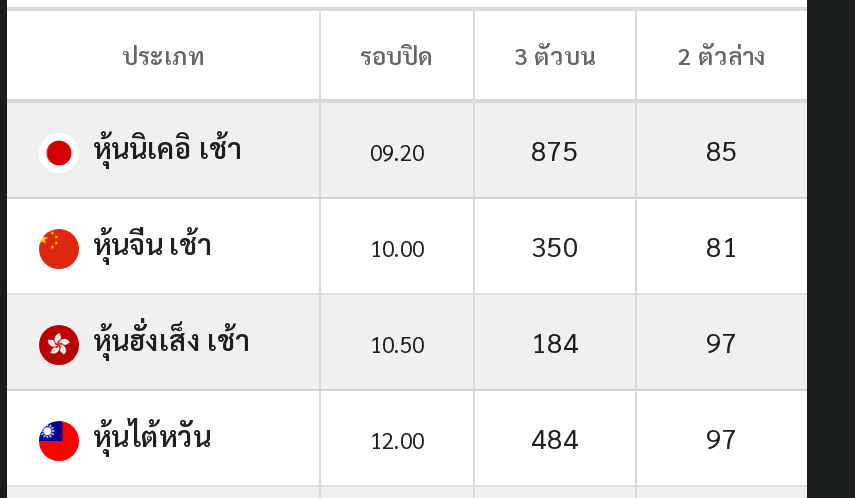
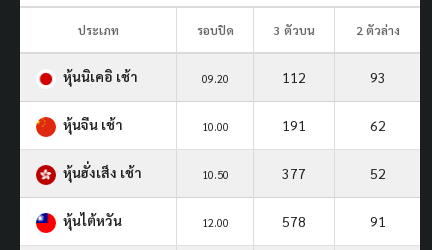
[531,131,579,167] 875 -> [282,68,306,86] 112
[706,131,738,167] 85 -> [369,68,385,86] 93
[531,227,579,263] 350 -> [282,116,306,134] 191
[706,227,738,263] 81 -> [369,116,385,134] 62
[531,323,579,359] 184 -> [282,164,306,182] 377
[706,323,738,359] 97 -> [369,164,385,182] 52
[531,419,579,455] 484 -> [282,212,306,230] 578
[706,419,738,455] 97 -> [369,212,385,230] 91

